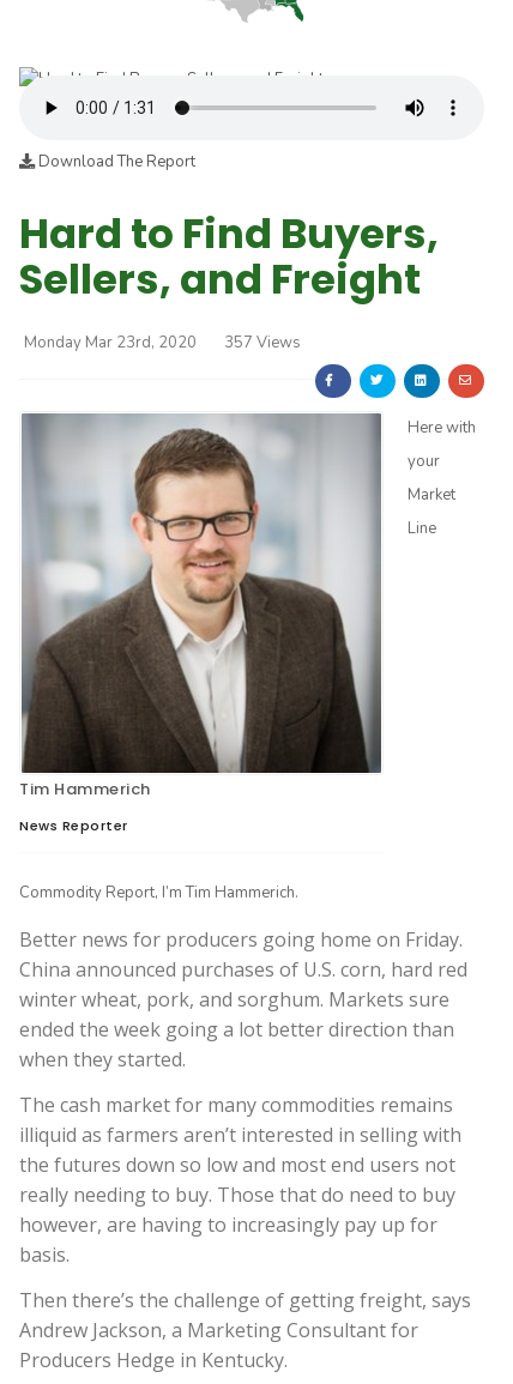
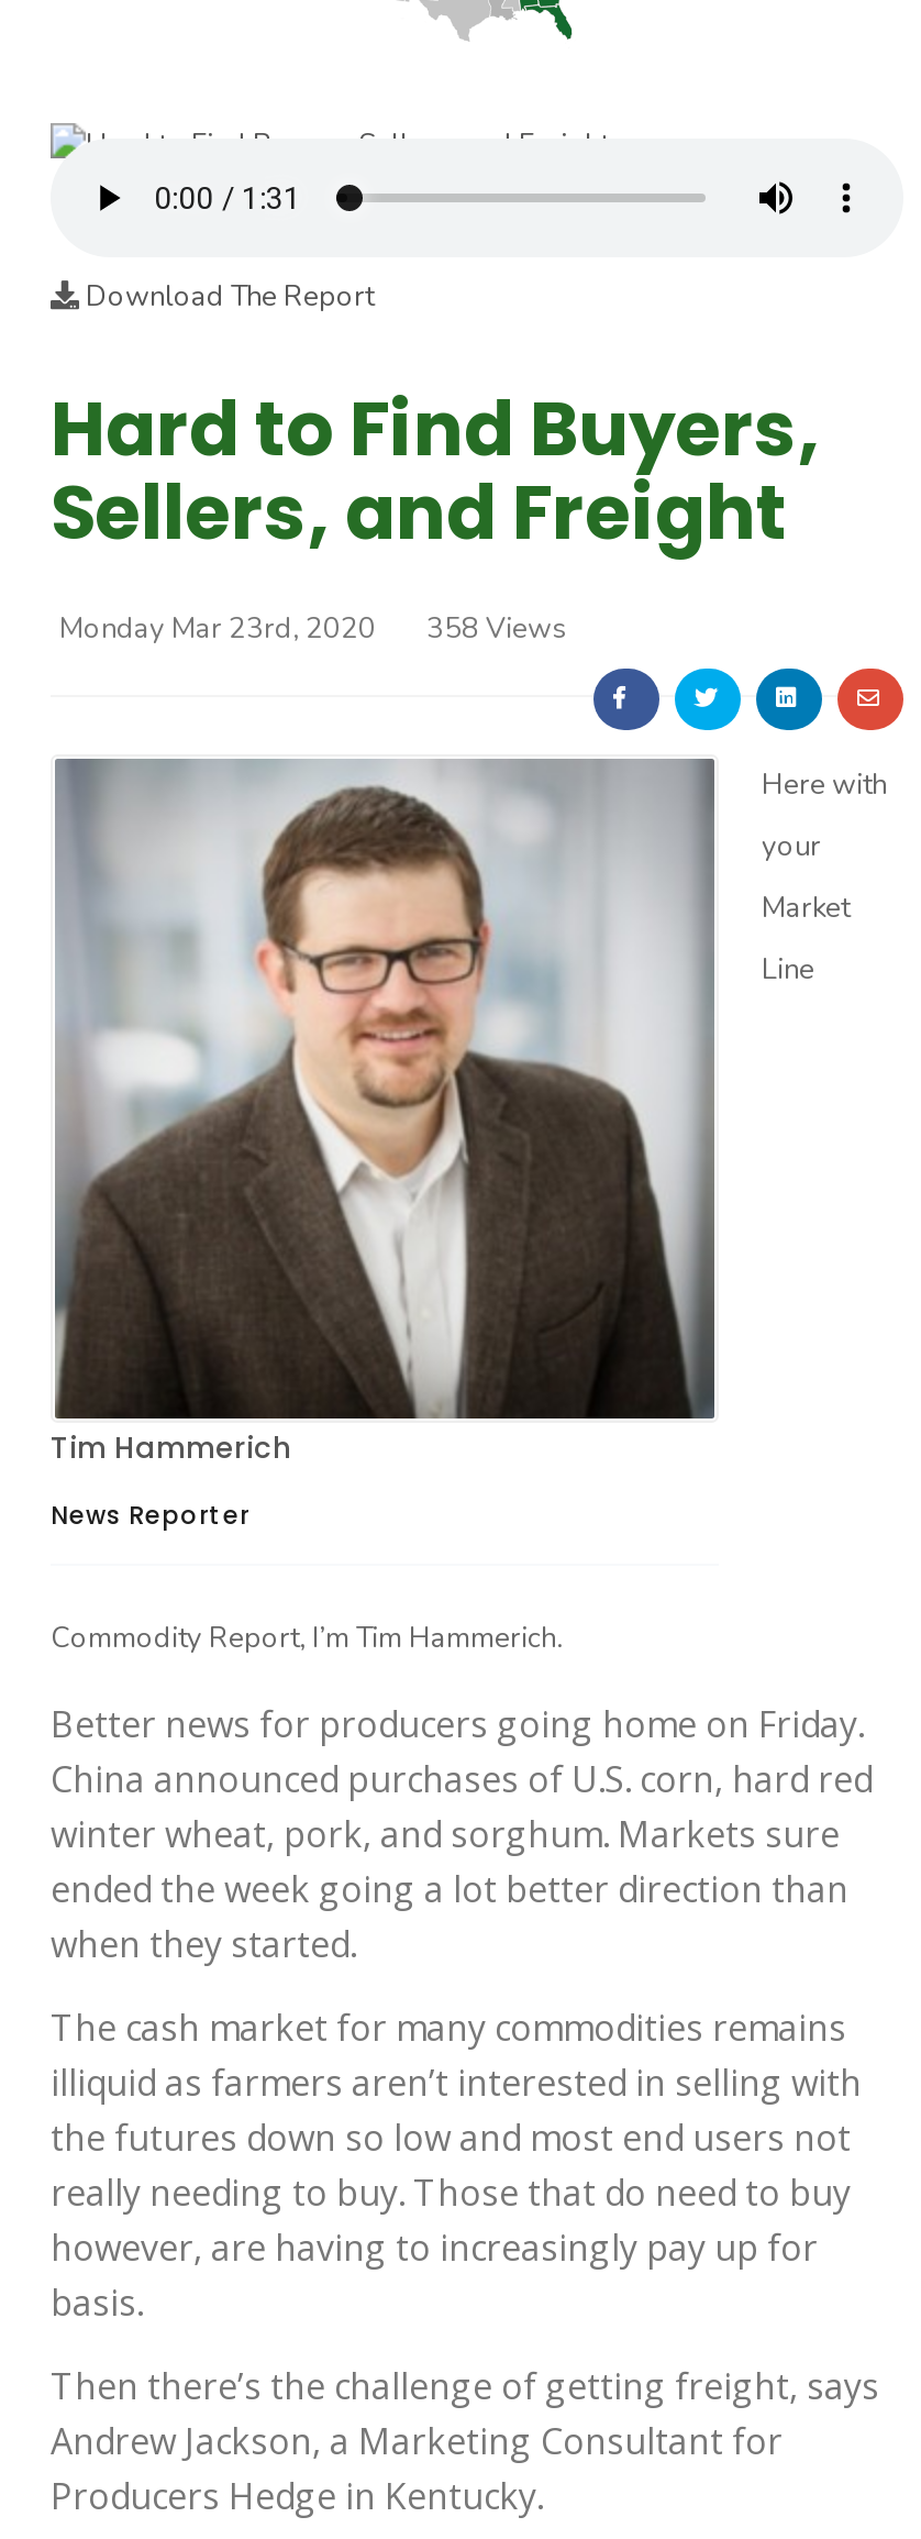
[24,331,301,353] Monday Mar 23rd, 2020 357 Views -> [59,608,567,648] Monday Mar 23rd, 2020 358 Views

